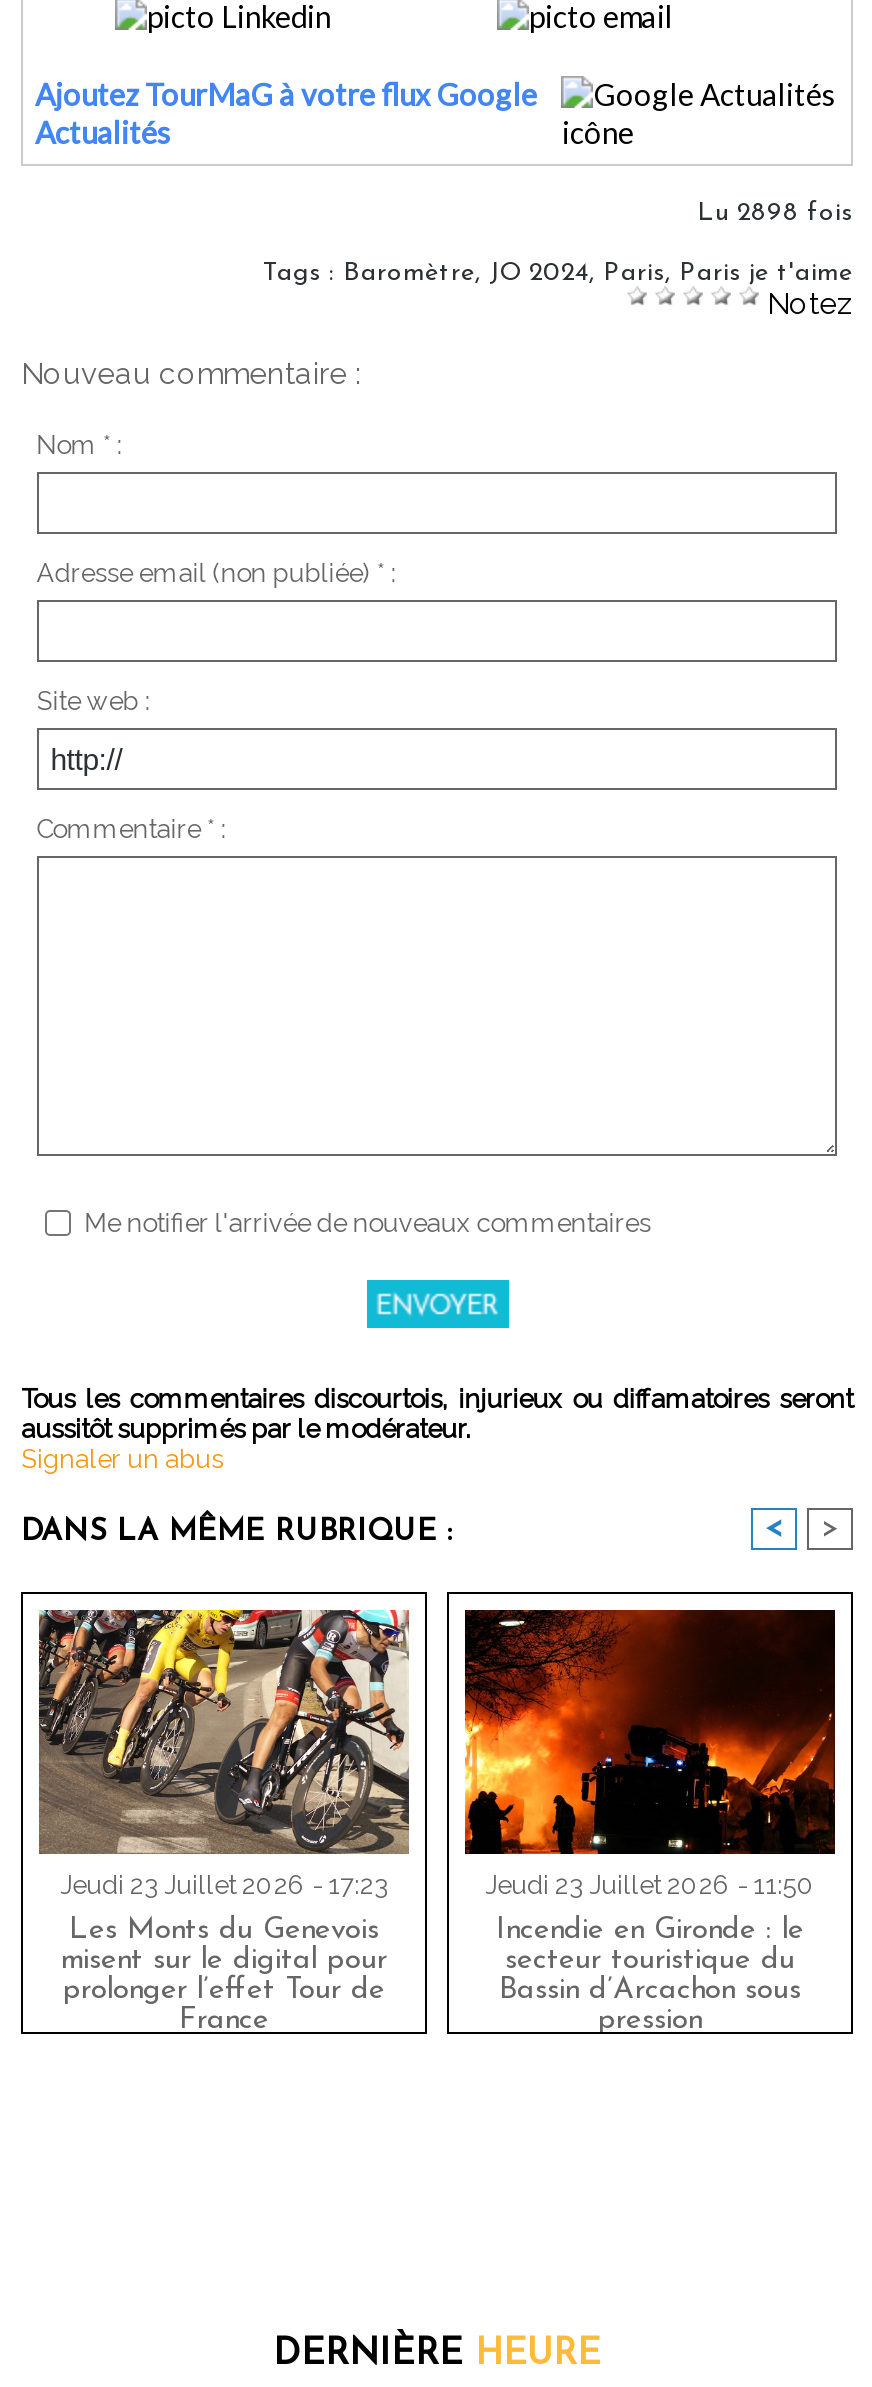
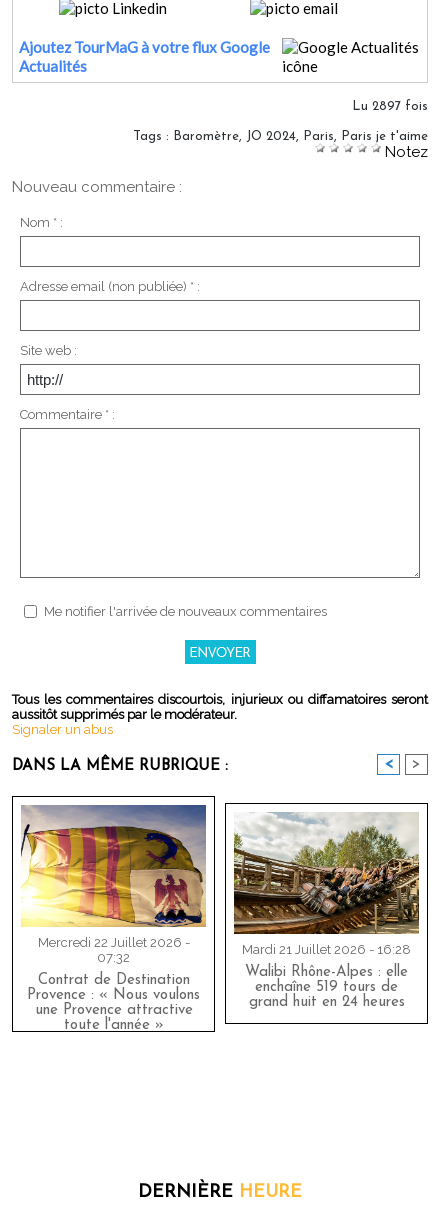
[697,200,853,226] Lu 2898 fois -> [352,100,428,113] Lu 2897 fois
[451,1590,849,1900] [image] | Jeudi 23 Juillet 2026 - 11:50 -> [227,802,426,957] [image] | Mardi 21 Juillet 2026 - 16:28
[37,1608,411,1900] [image] | Jeudi 23 Juillet 2026 - 17:23 -> [21,804,207,965] [image] | Mercredi 22 Juillet 2026 - | 07:32
[61,1916,387,2036] Les Monts du Genevois | misent sur le digital pour | prolonger l’effet Tour de | France -> [27,973,200,1033] Contrat de Destination | Provence : « Nous voulons | une Provence attractive | toute l'année »
[496,1916,804,2036] Incendie en Gironde : le | secteur touristique du | Bassin d’Arcachon sous | pression -> [245,965,408,1010] Walibi Rhône-Alpes : elle | enchaîne 519 tours de | grand huit en 24 heures

